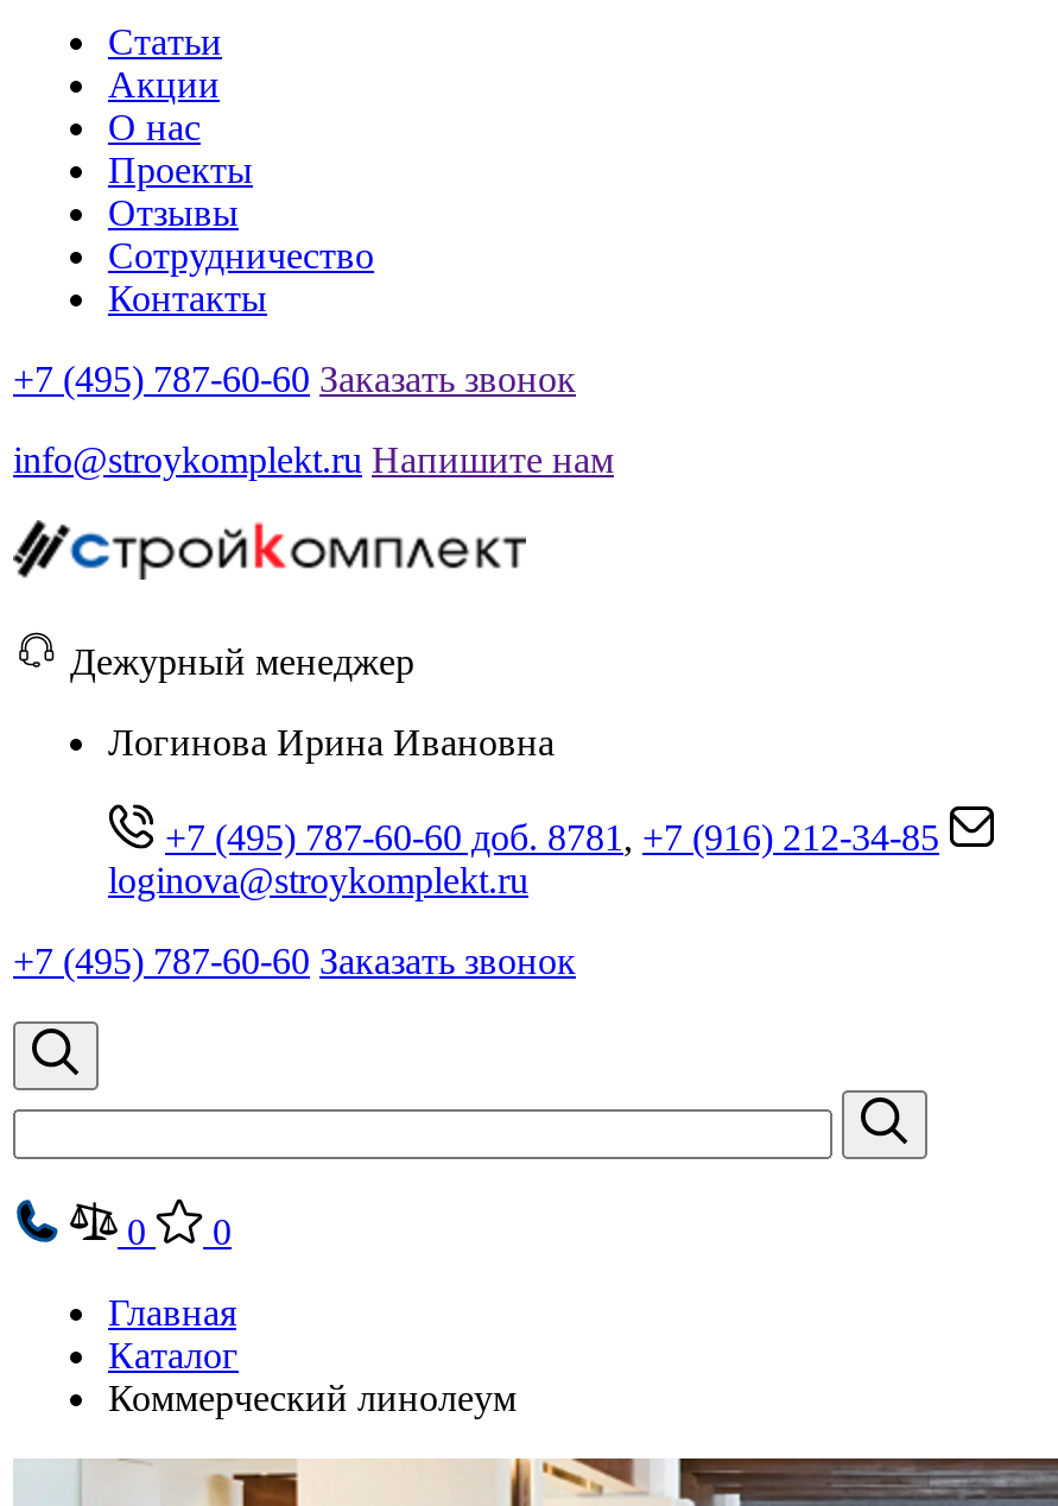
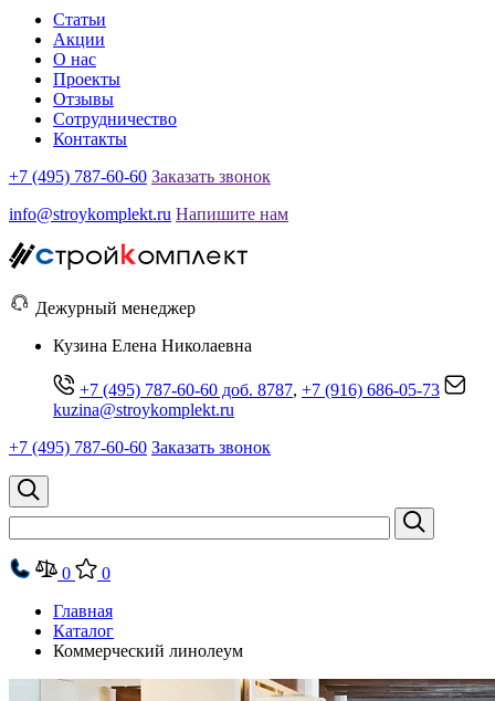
[108,722,555,763] Логинова Ирина Ивановна -> [53,336,252,355] Кузина Елена Николаевна
[108,817,939,900] +7 (495) 787-60-60 доб. 8781, +7 (916) 212-34-85 | loginova@stroykomplekt.ru -> [53,380,440,419] +7 (495) 787-60-60 доб. 8787, +7 (916) 686-05-73 | kuzina@stroykomplekt.ru

